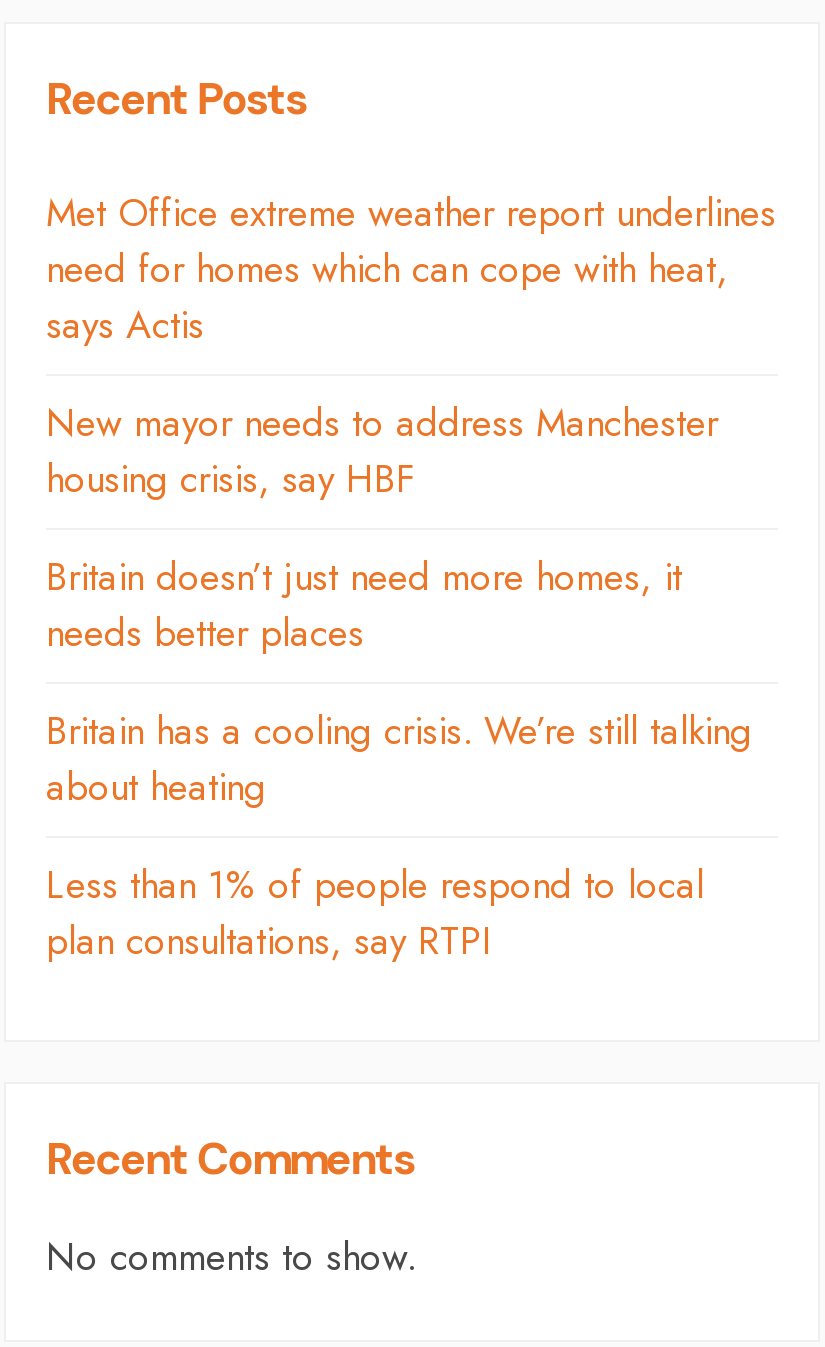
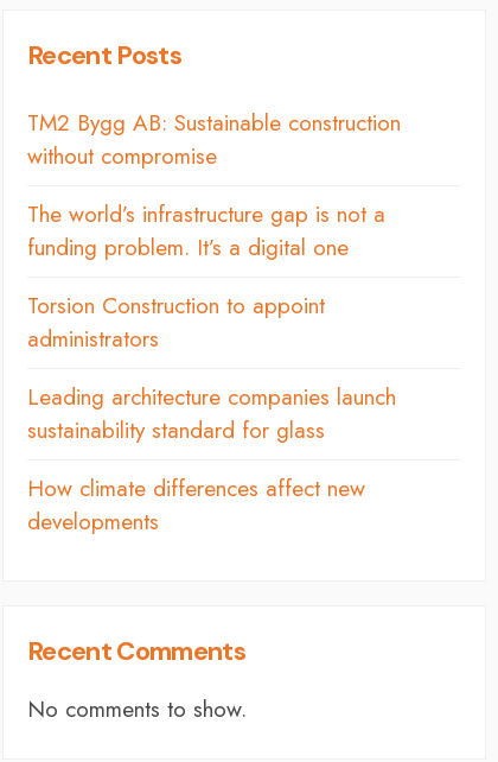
[46,186,776,352] Met Office extreme weather report underlines | need for homes which can cope with heat, | says Actis -> [27,107,401,172] TM2 Bygg AB: Sustainable construction | without compromise
[46,396,718,506] New mayor needs to address Manchester | housing crisis, say HBF -> [27,198,385,263] The world’s infrastructure gap is not a | funding problem. It’s a digital one
[46,550,682,660] Britain doesn’t just need more homes, it | needs better places -> [27,289,325,355] Torsion Construction to appoint | administrators
[46,704,752,814] Britain has a cooling crisis. We’re still talking | about heating -> [27,381,396,446] Leading architecture companies launch | sustainability standard for glass
[46,858,704,968] Less than 1% of people respond to local | plan consultations, say RTPI -> [27,472,365,538] How climate differences affect new | developments

